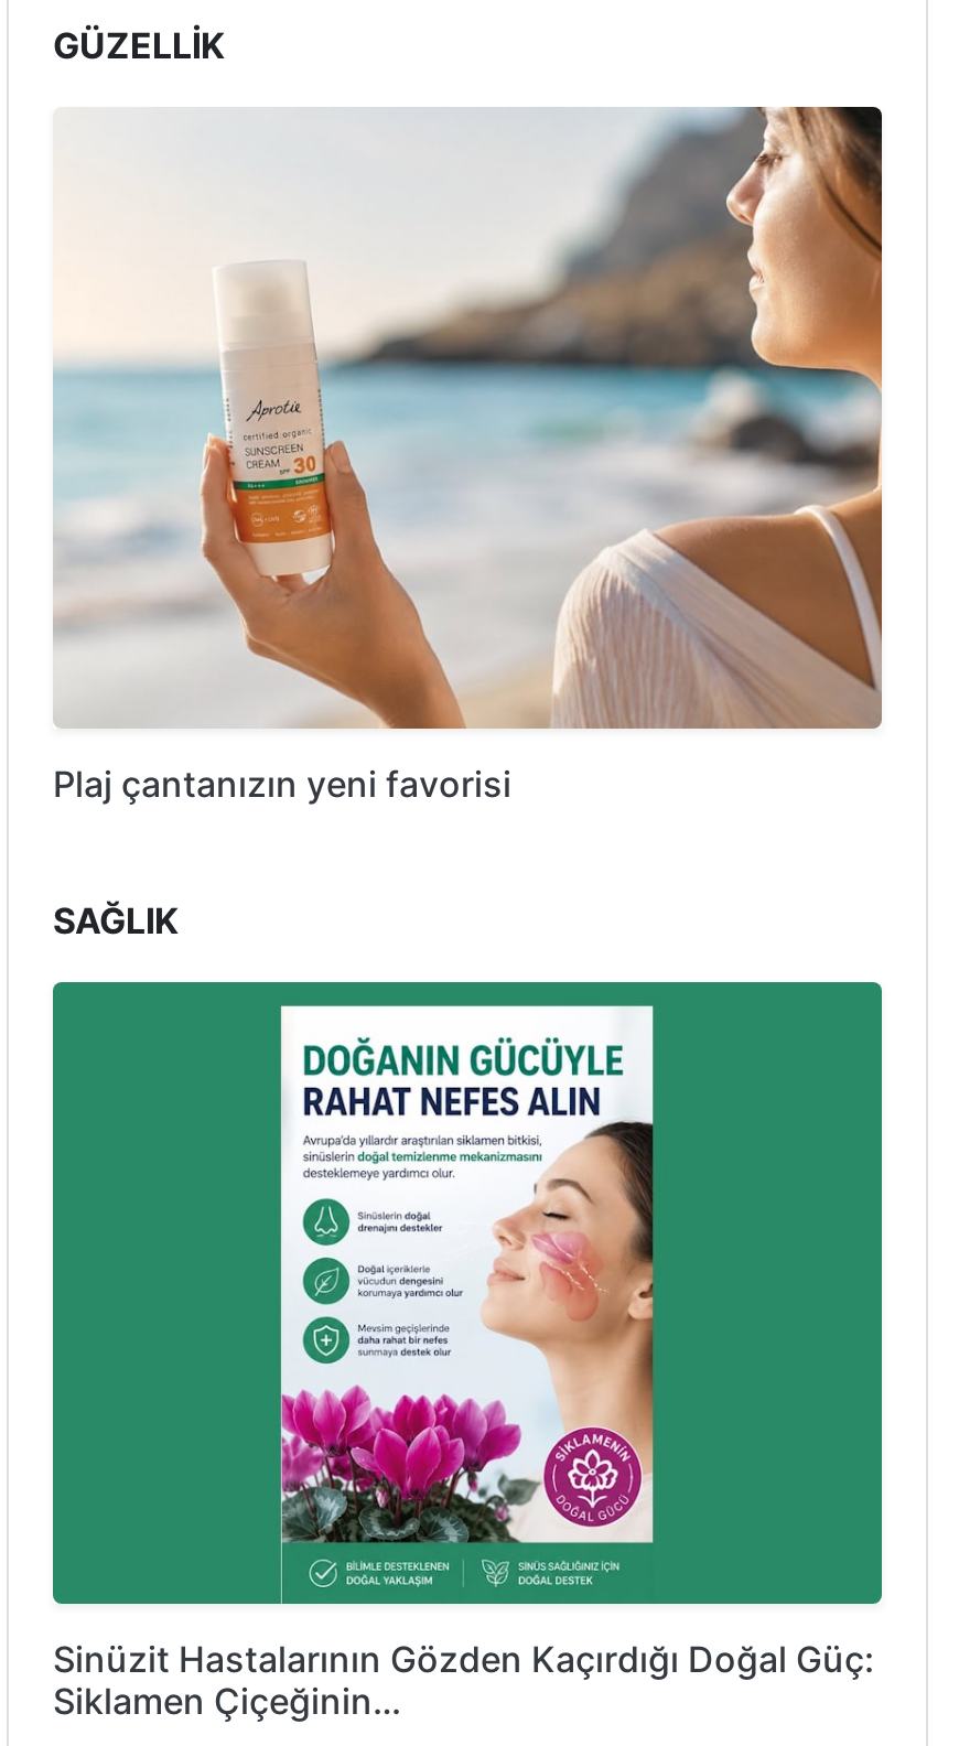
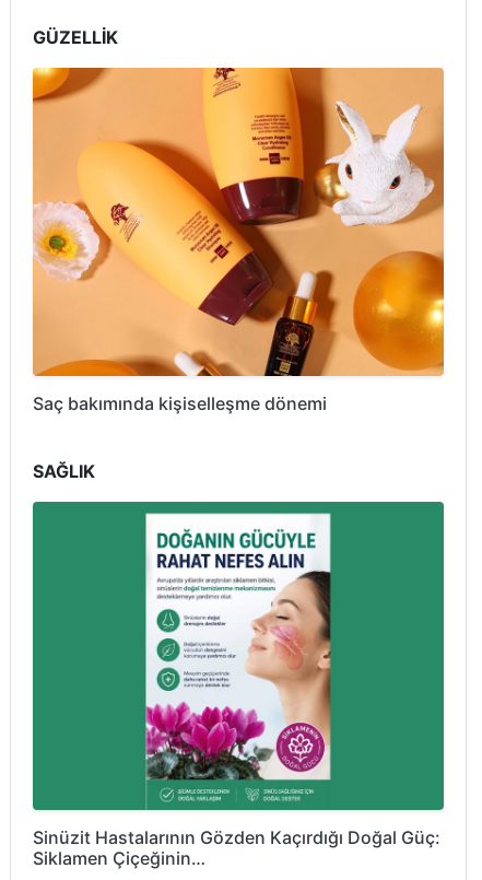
[53,105,884,806] [image] | Plaj çantanızın yeni favorisi -> [32,67,445,414] [image] | Saç bakımında kişiselleşme dönemi

